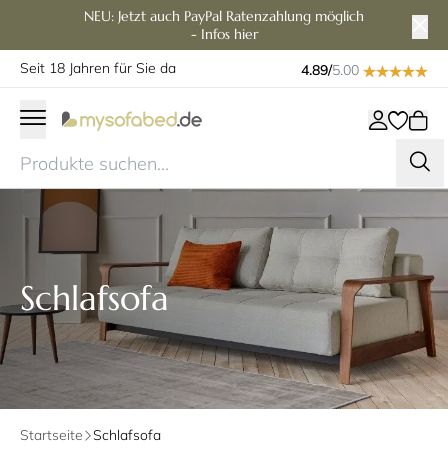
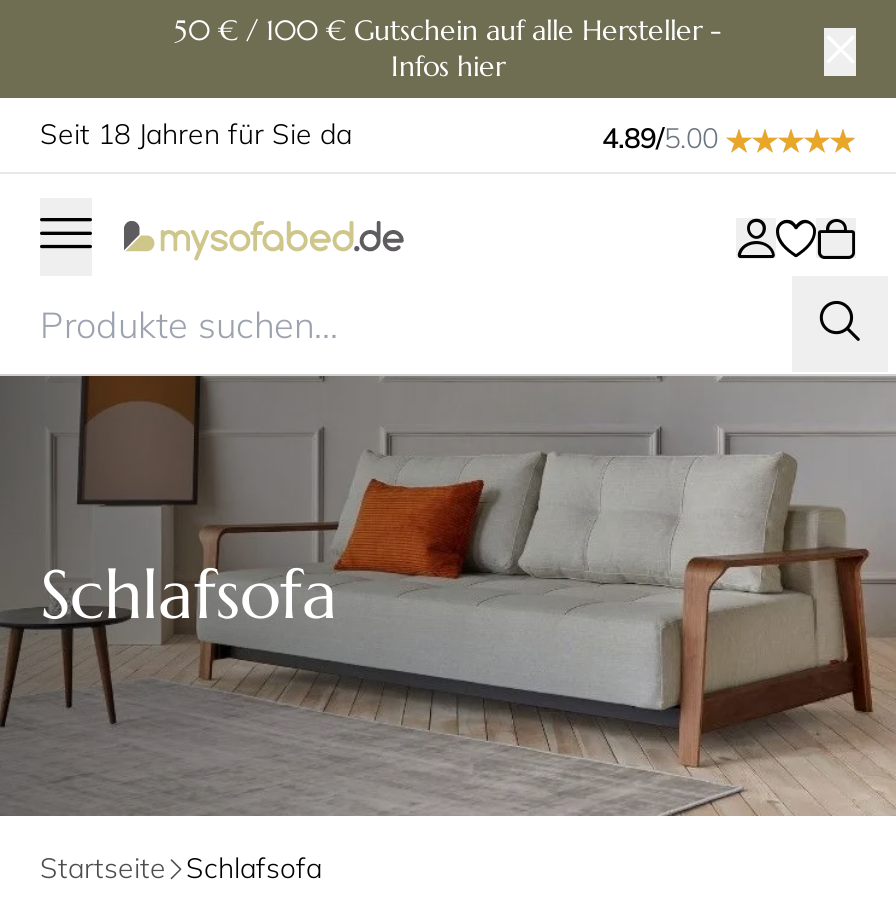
[84,7,364,43] NEU: Jetzt auch PayPal Ratenzahlung möglich | - Infos hier -> [174,12,722,84] 50 € / 100 € Gutschein auf alle Hersteller - | Infos hier

